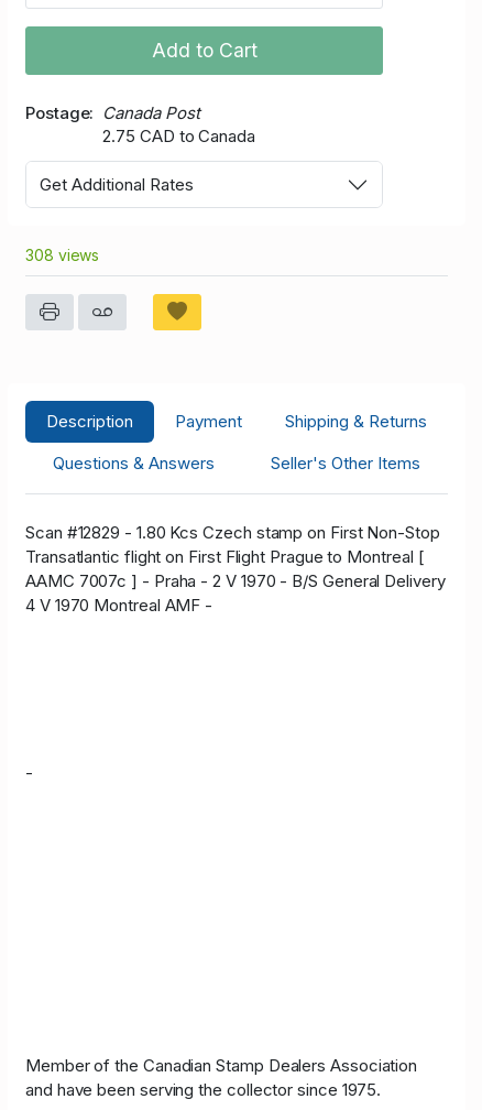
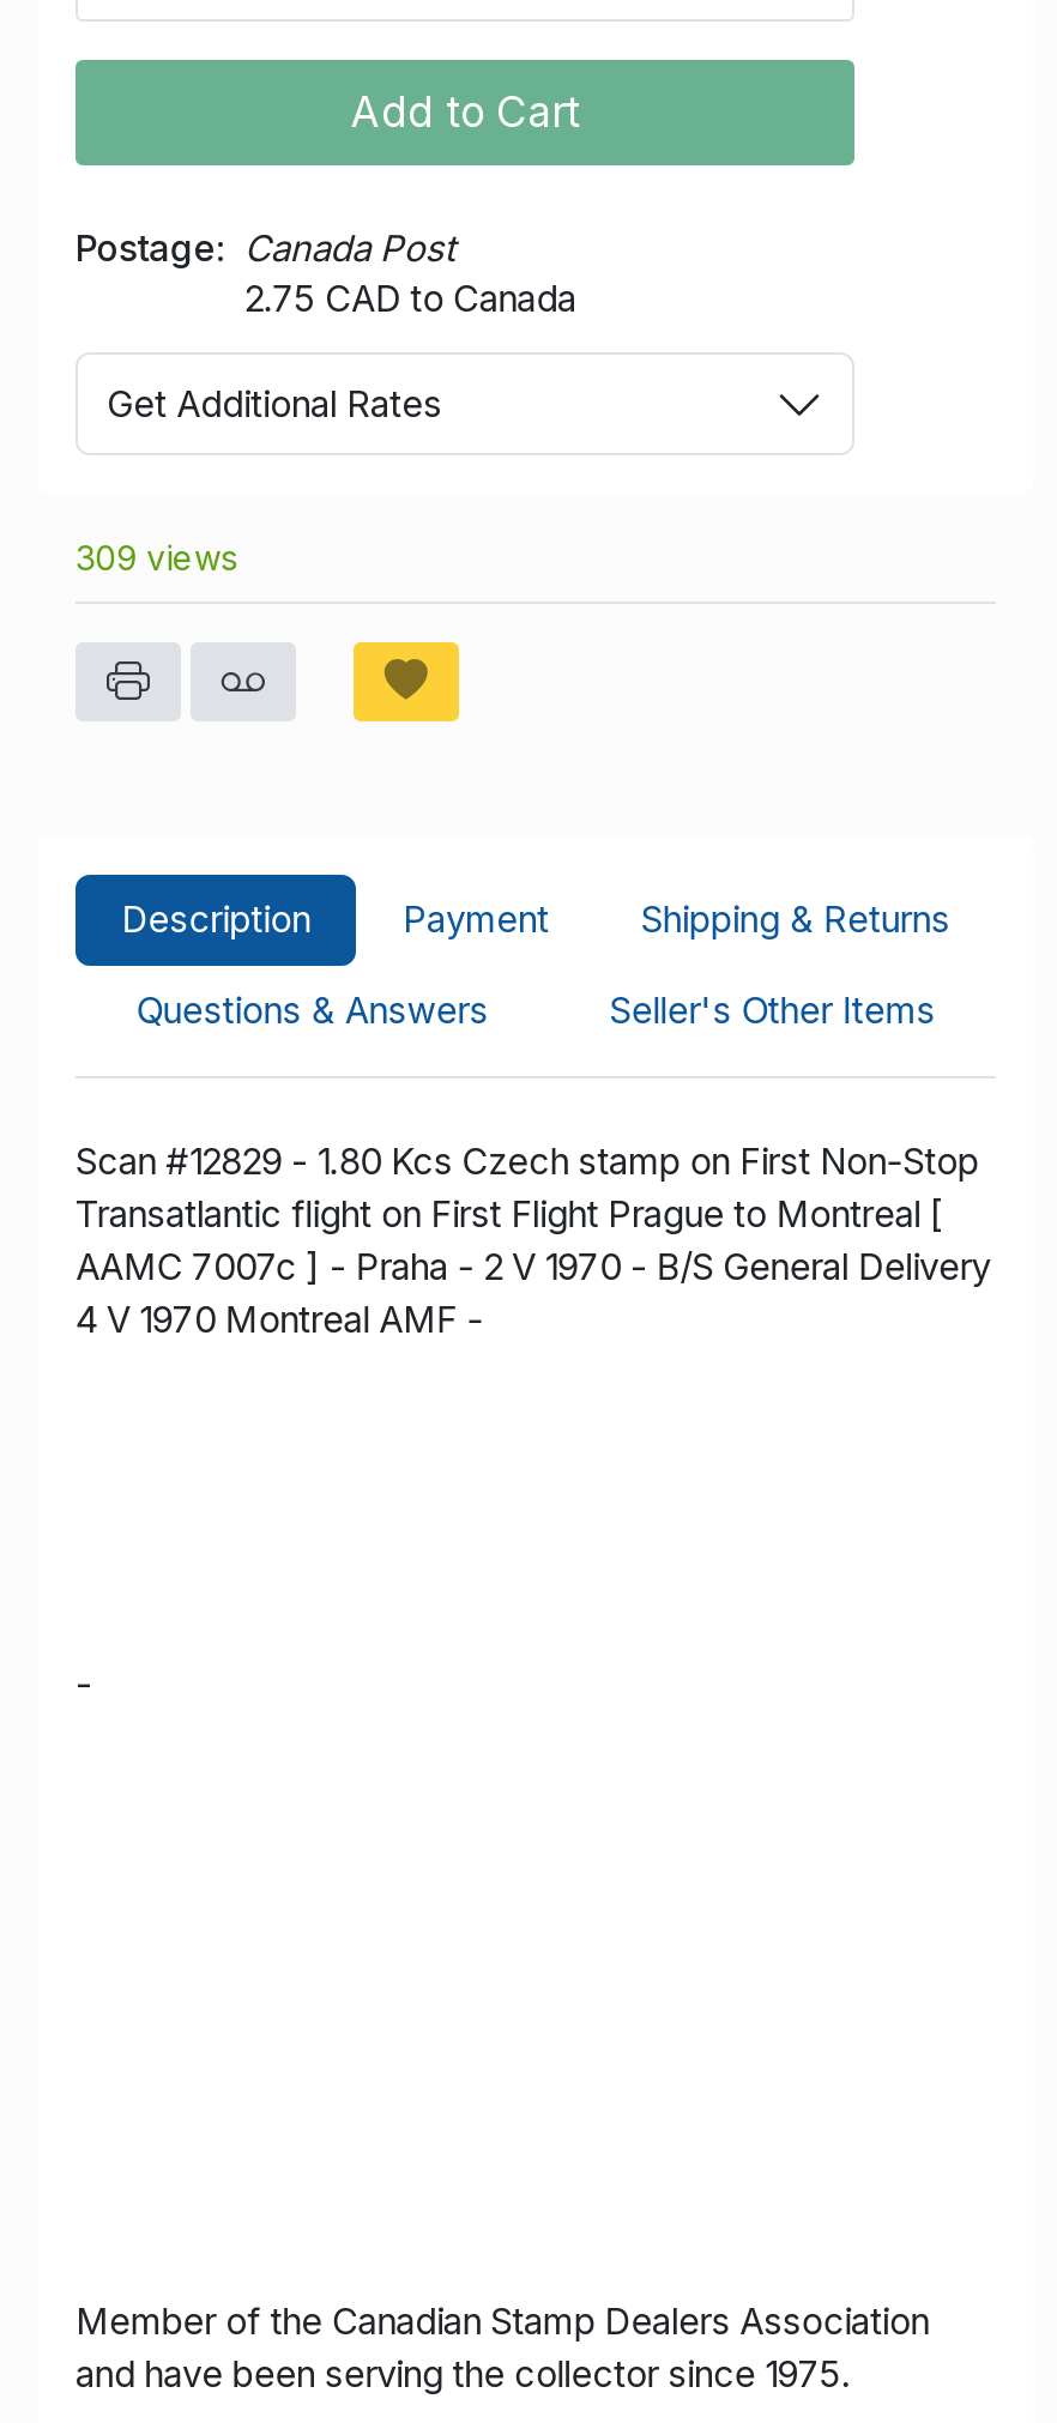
[25,246,99,264] 308 views -> [75,537,237,578] 309 views

